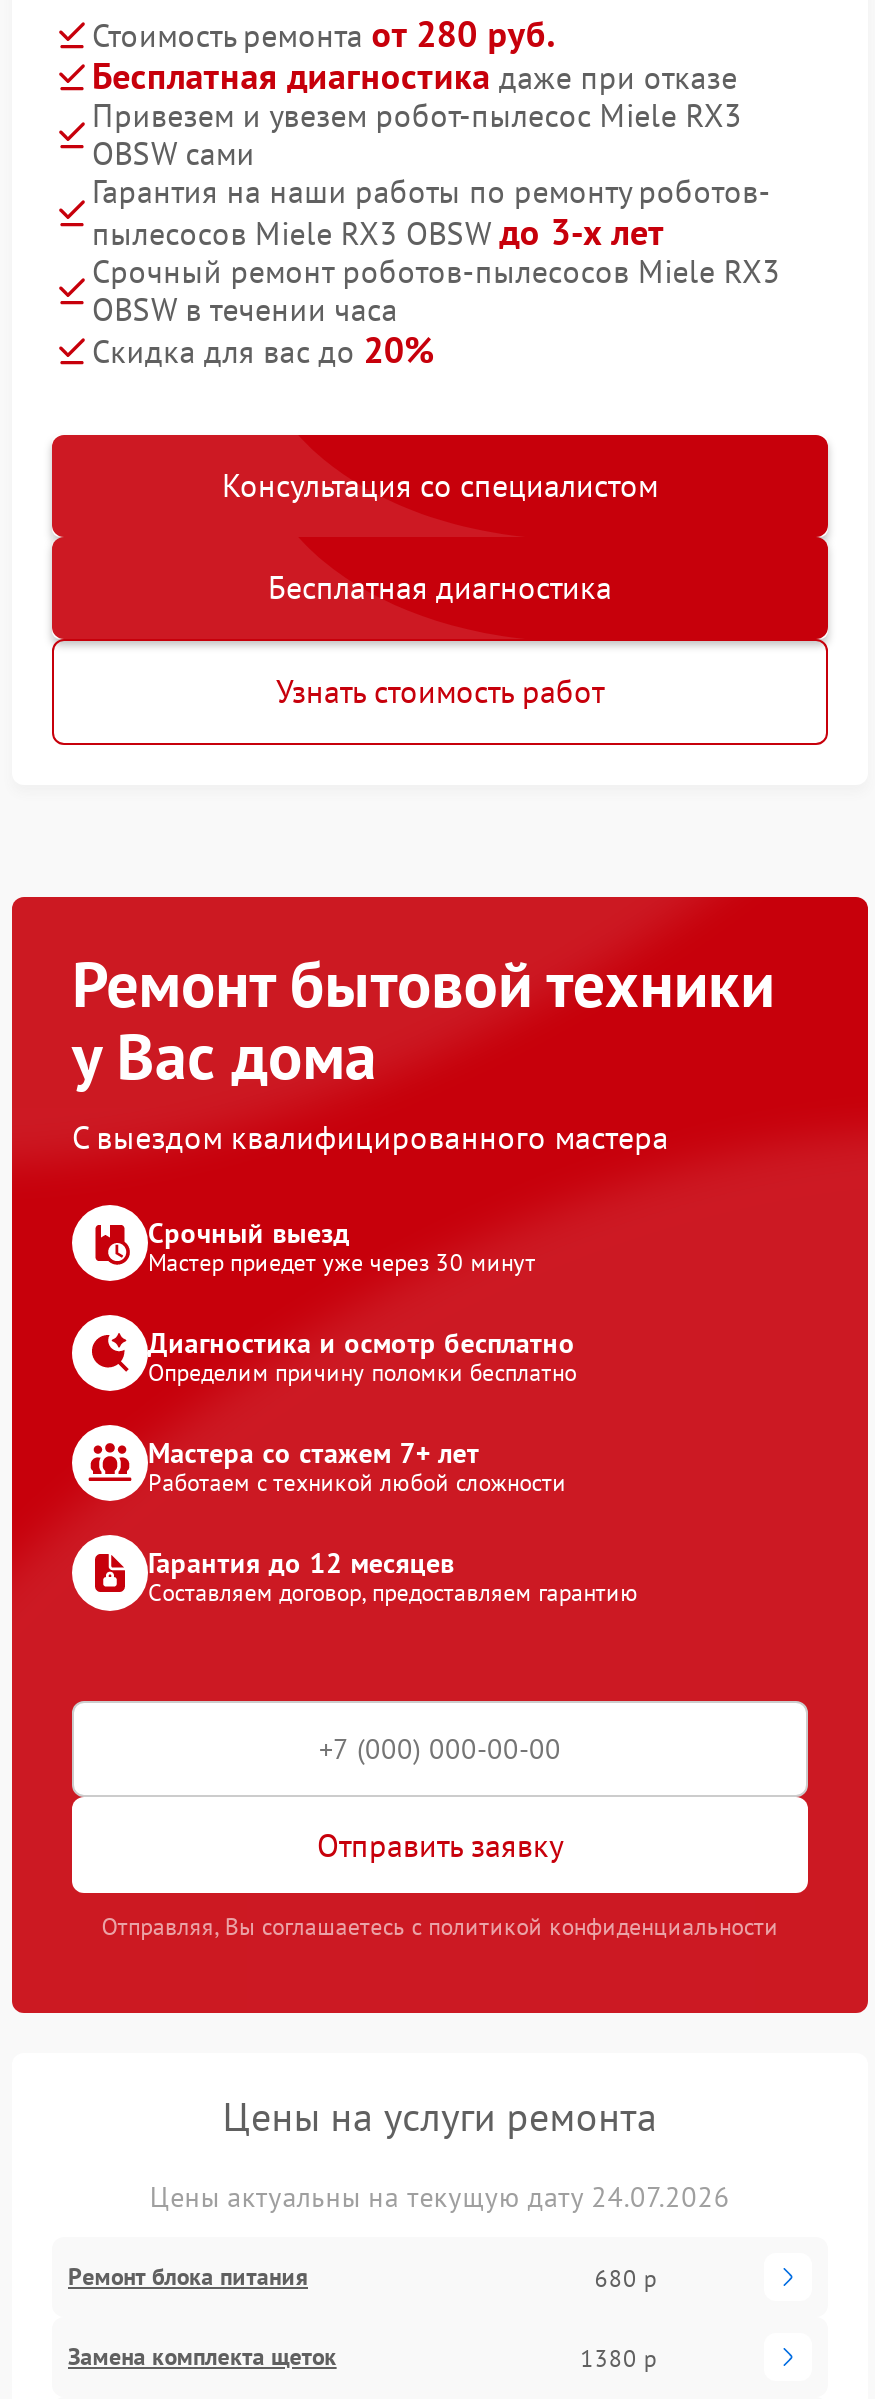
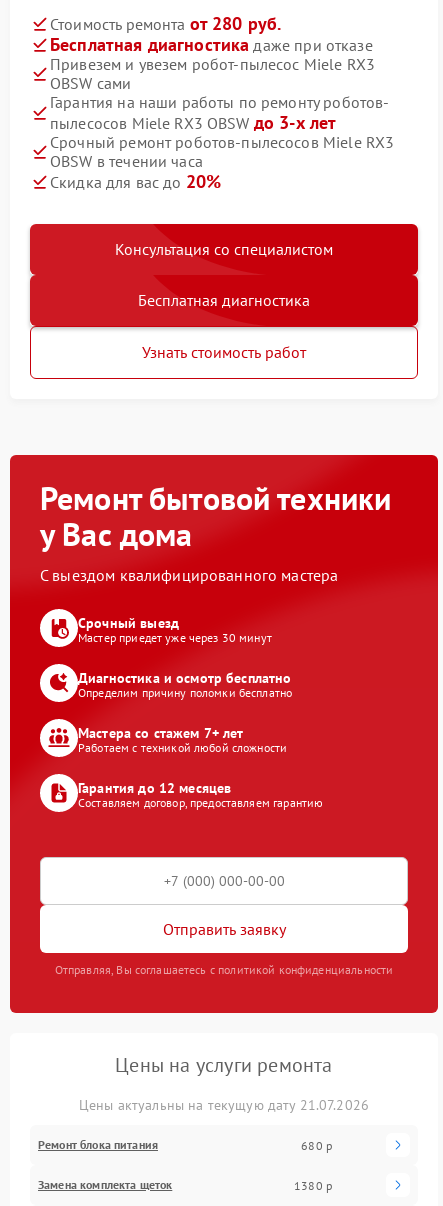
[150,2179,730,2215] Цены актуальны на текущую дату 24.07.2026 -> [79,1096,369,1114] Цены актуальны на текущую дату 21.07.2026

